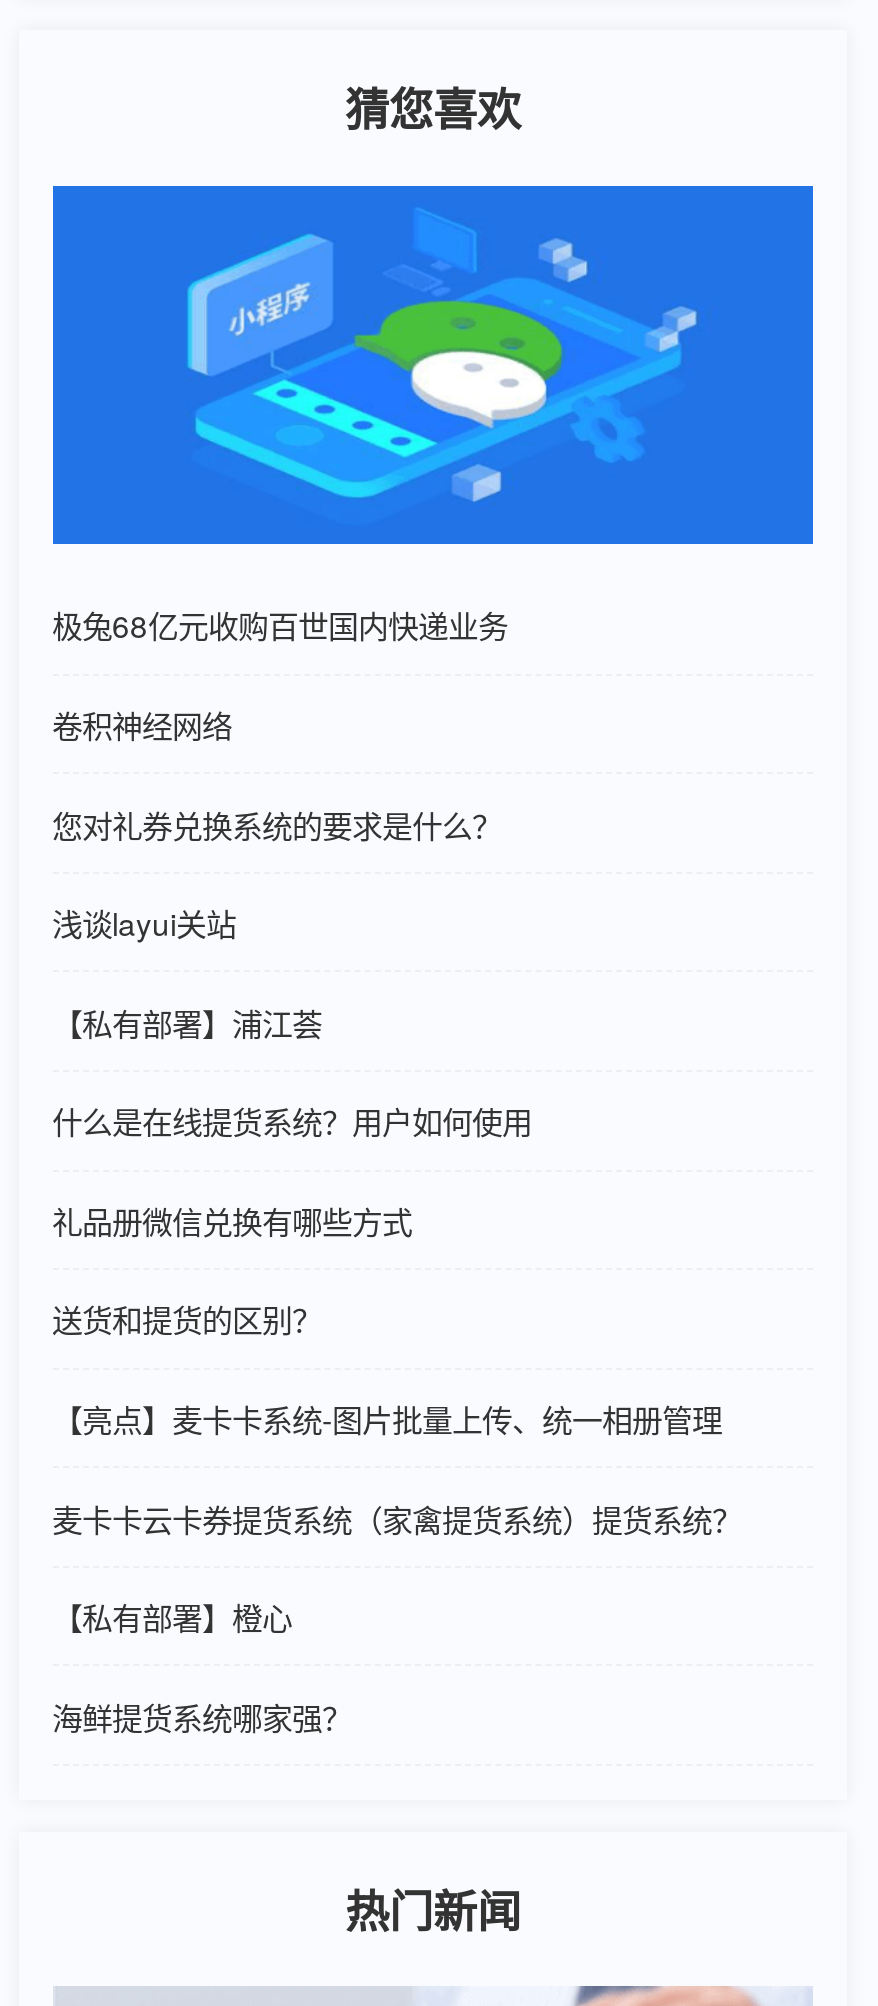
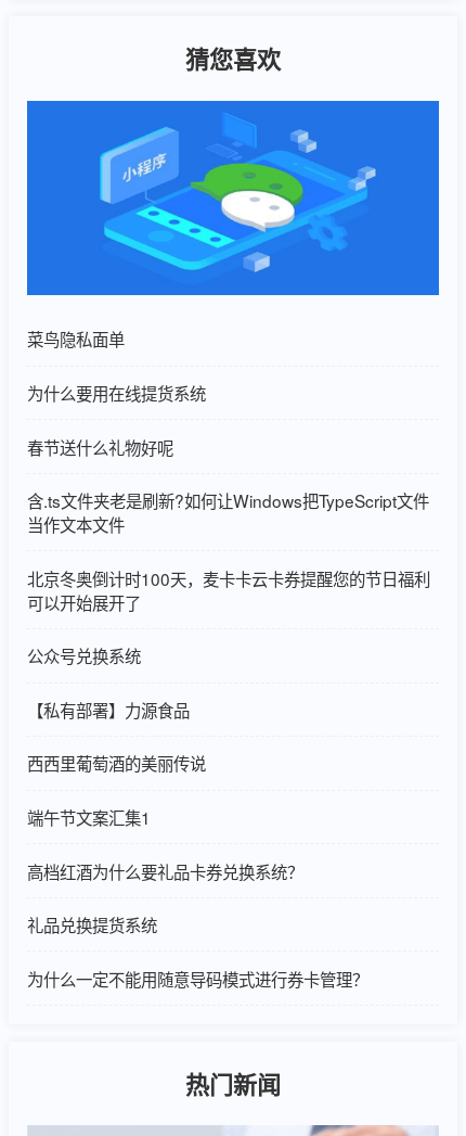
[52,603,508,647] 极兔68亿元收购百世国内快递业务 -> [27,327,124,351] 菜鸟隐私面单
[52,702,232,746] 卷积神经网络 -> [27,381,205,405] 为什么要用在线提货系统
[52,801,502,845] 您对礼券兑换系统的要求是什么？ -> [27,435,173,459] 春节送什么礼物好呢
[52,900,236,944] 浅谈layui关站 -> [27,488,429,536] 含.ts文件夹老是刷新?如何让Windows把TypeScript文件 | 当作文本文件
[52,999,322,1043] 【私有部署】浦江荟 -> [27,566,430,614] 北京冬奥倒计时100天，麦卡卡云卡券提醒您的节日福利 | 可以开始展开了
[52,1099,532,1143] 什么是在线提货系统？用户如何使用 -> [27,644,140,668] 公众号兑换系统
[52,1198,412,1242] 礼品册微信兑换有哪些方式 -> [27,697,189,721] 【私有部署】力源食品
[52,1297,322,1341] 送货和提货的区别？ -> [27,751,205,775] 西西里葡萄酒的美丽传说
[52,1396,722,1440] 【亮点】麦卡卡系统-图片批量上传、统一相册管理 -> [27,805,150,829] 端午节文案汇集1
[52,1495,742,1539] 麦卡卡云卡券提货系统（家禽提货系统）提货系统？ -> [27,859,303,883] 高档红酒为什么要礼品卡券兑换系统？
[52,1594,292,1638] 【私有部署】橙心 -> [27,913,157,936] 礼品兑换提货系统
[52,1693,352,1737] 海鲜提货系统哪家强？ -> [27,966,368,990] 为什么一定不能用随意导码模式进行券卡管理？

